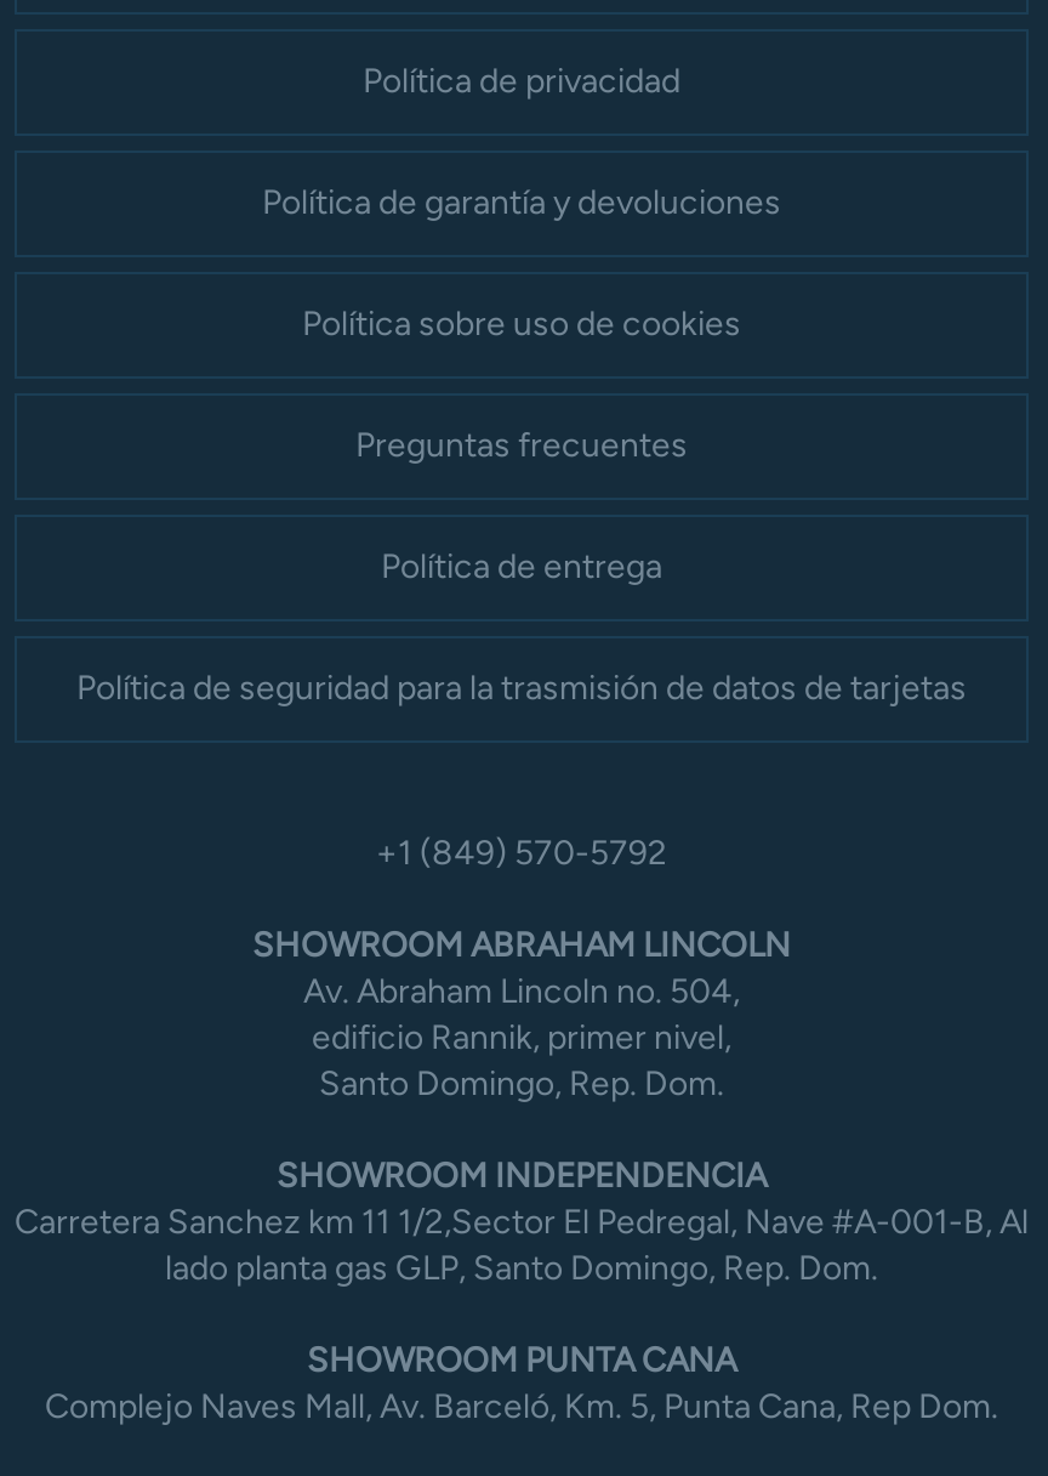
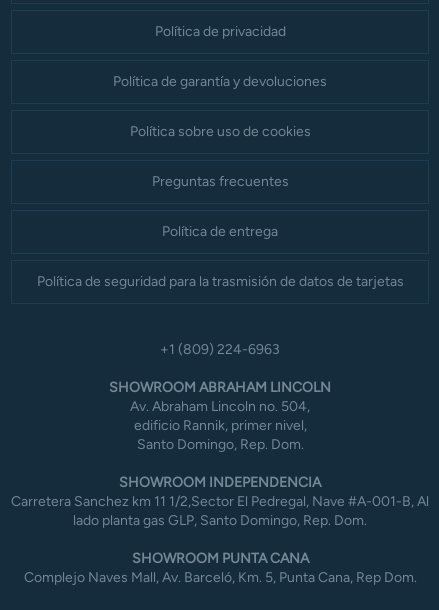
[376,833,667,874] +1 (849) 570-5792 -> [160,341,280,358] +1 (809) 224-6963

